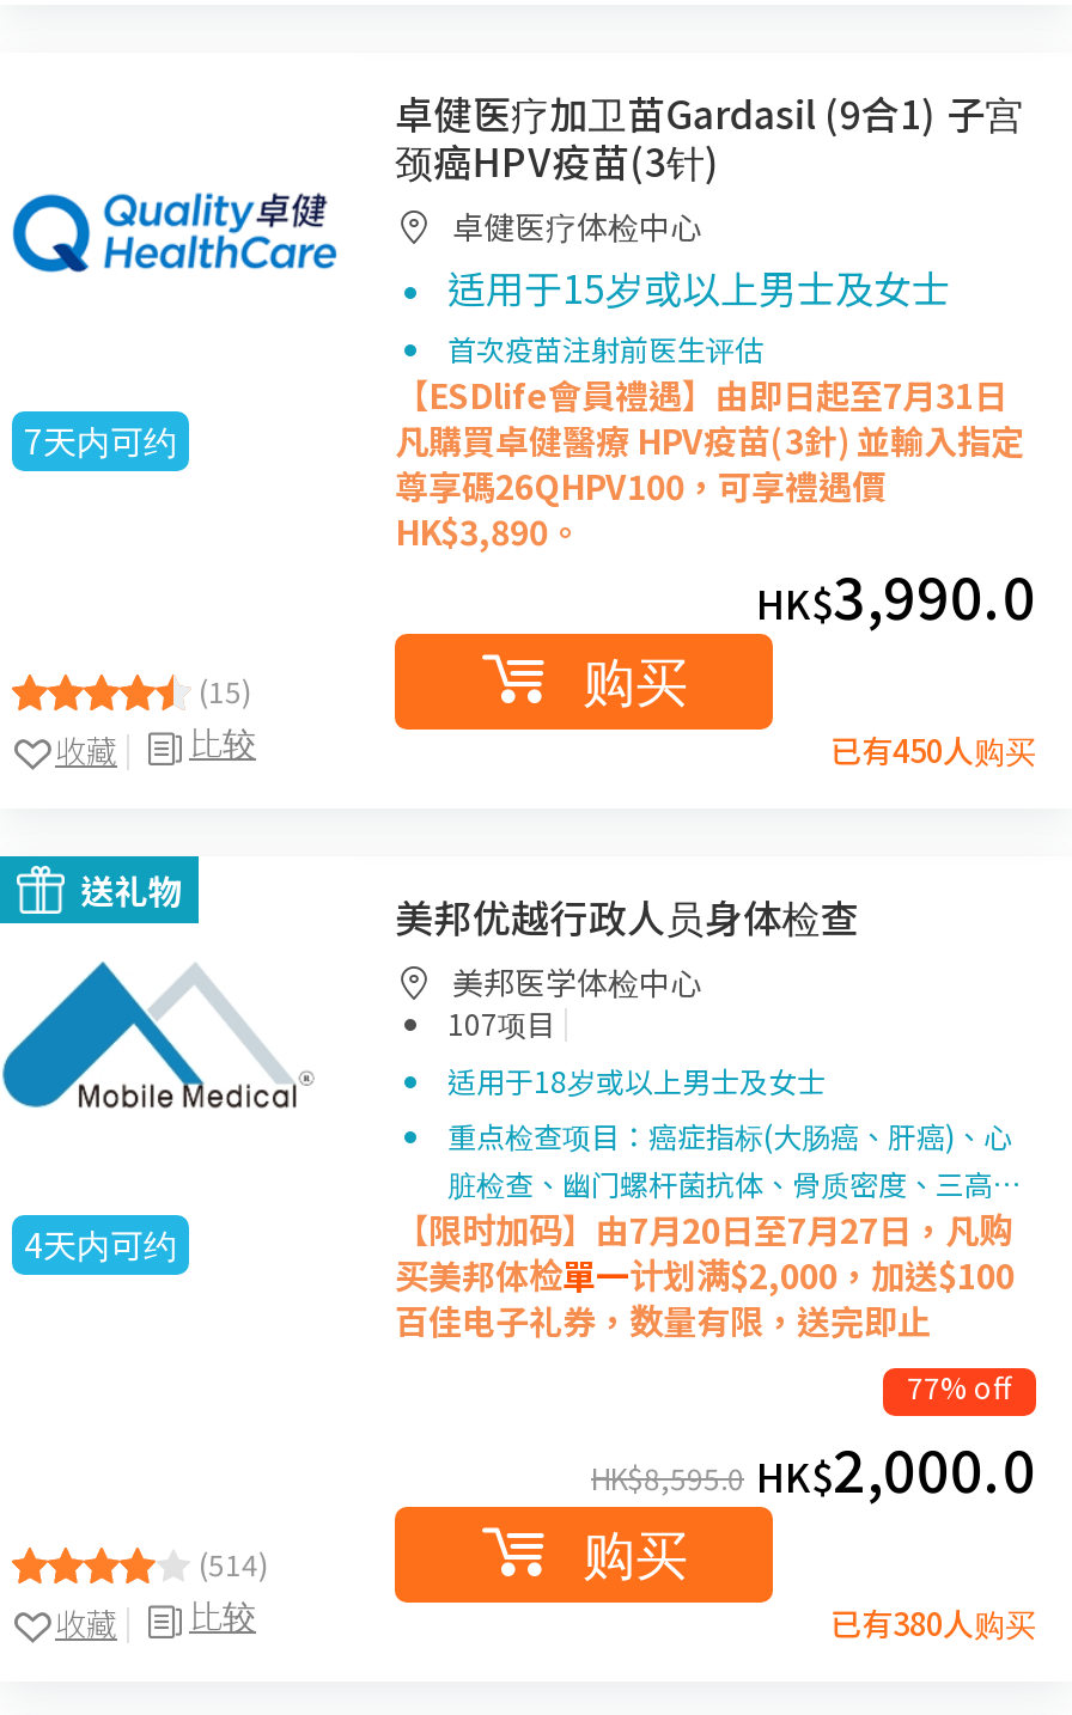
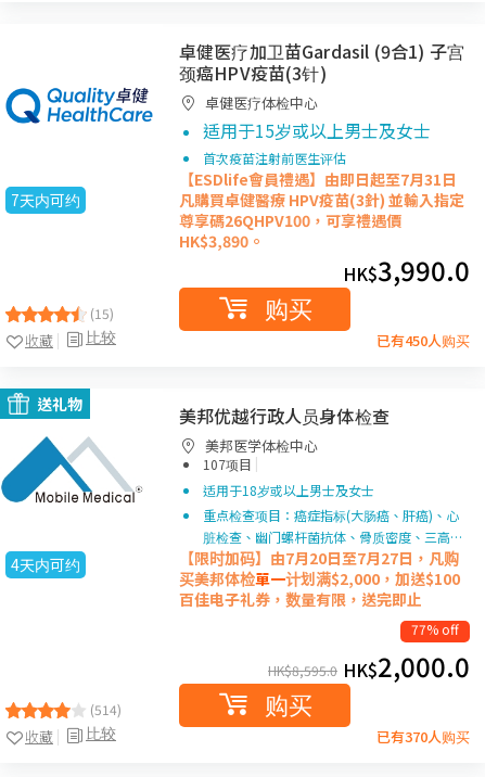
[830,1600,1036,1646] 已有380人购买 -> [376,726,470,747] 已有370人购买

